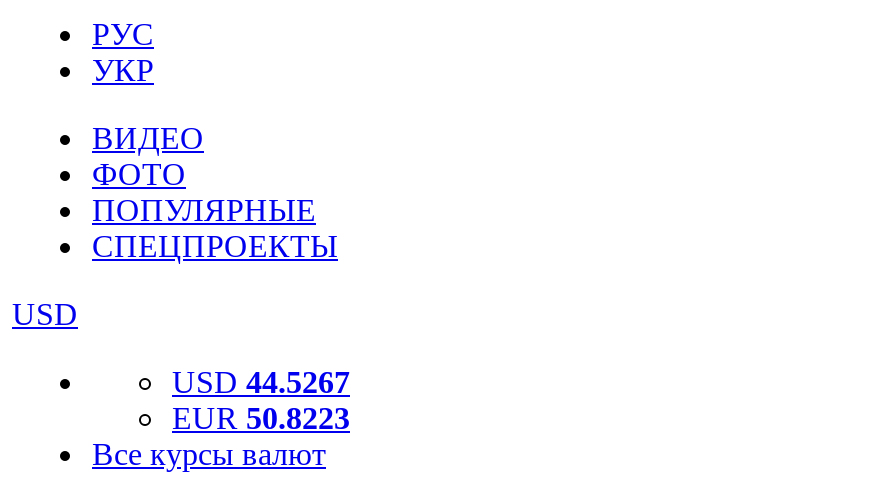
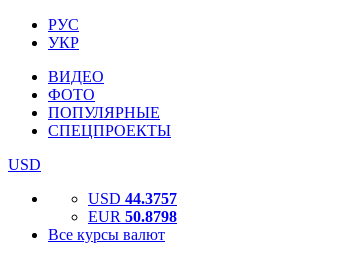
[172,365,350,399] USD 44.5267 -> [88,190,177,207] USD 44.3757
[172,401,350,435] EUR 50.8223 -> [88,208,177,225] EUR 50.8798

